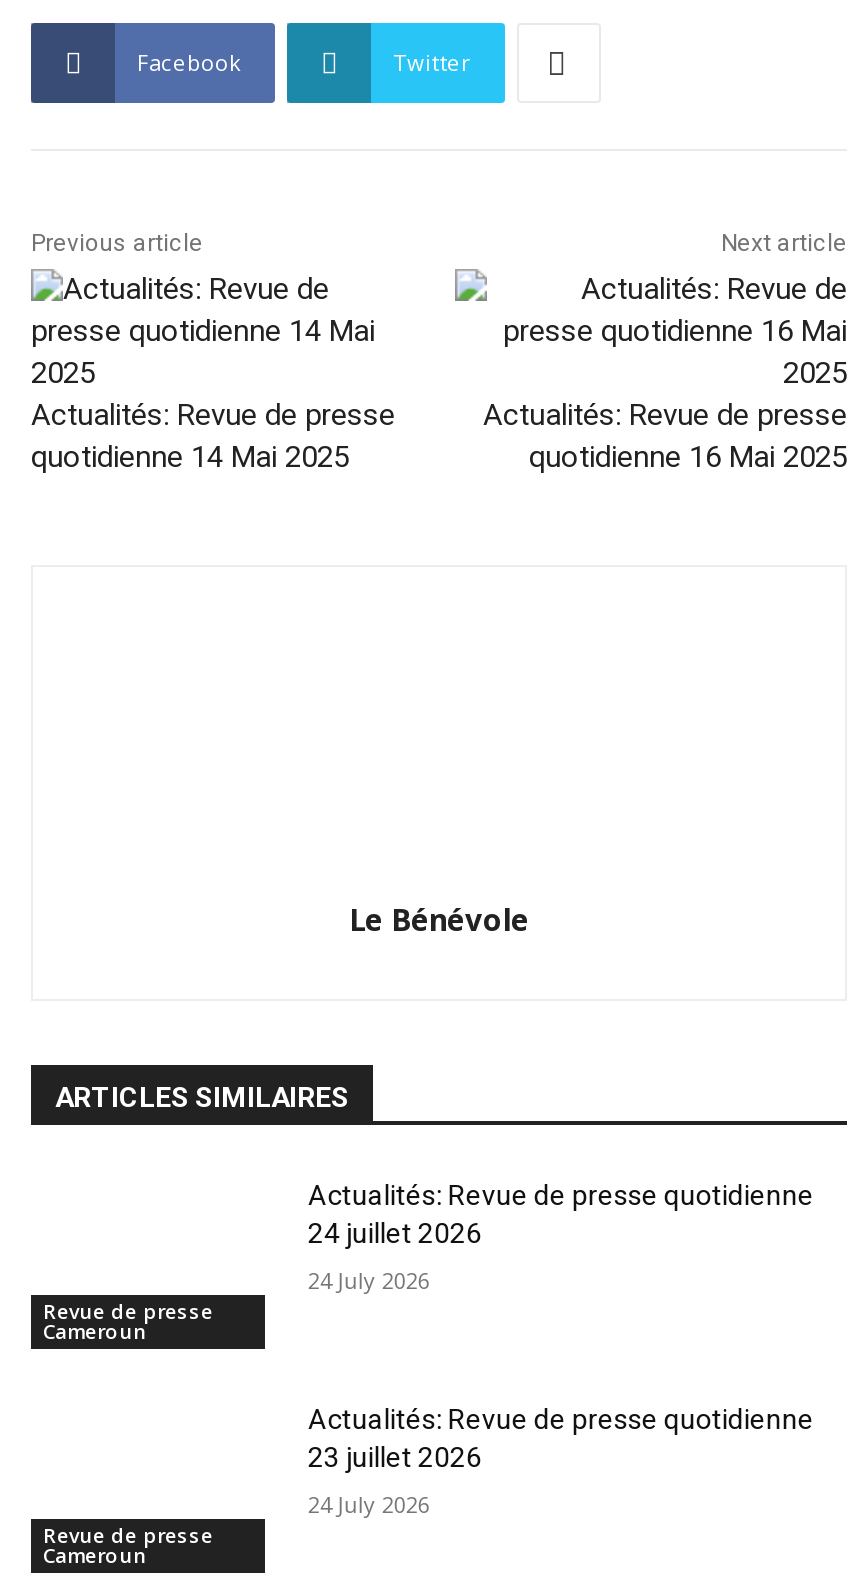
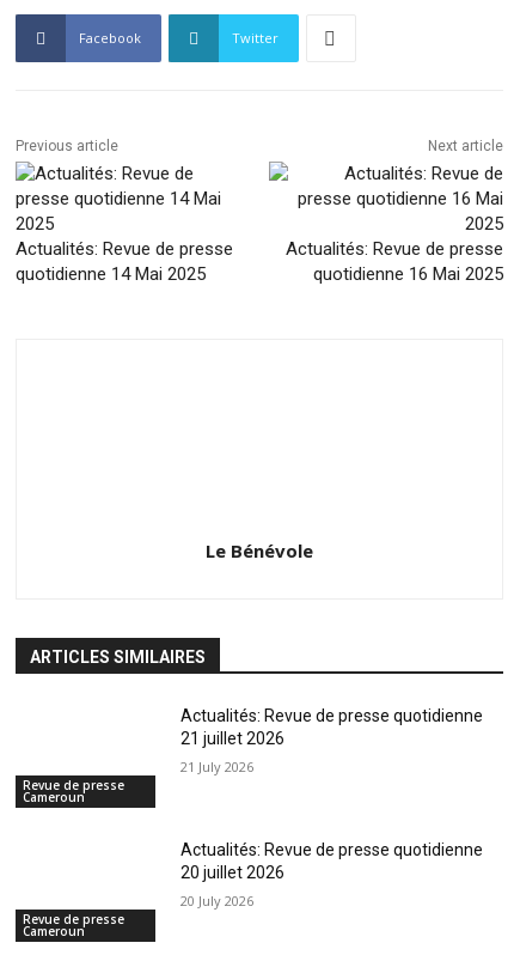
[308,1217,482,1249] 24 juillet 2026 -> [181,729,285,748] 21 juillet 2026
[308,1265,430,1295] 24 July 2026 -> [181,758,254,776] 21 July 2026
[308,1441,482,1473] 23 juillet 2026 -> [181,863,285,882] 20 juillet 2026
[308,1489,430,1519] 24 July 2026 -> [181,891,254,909] 20 July 2026

